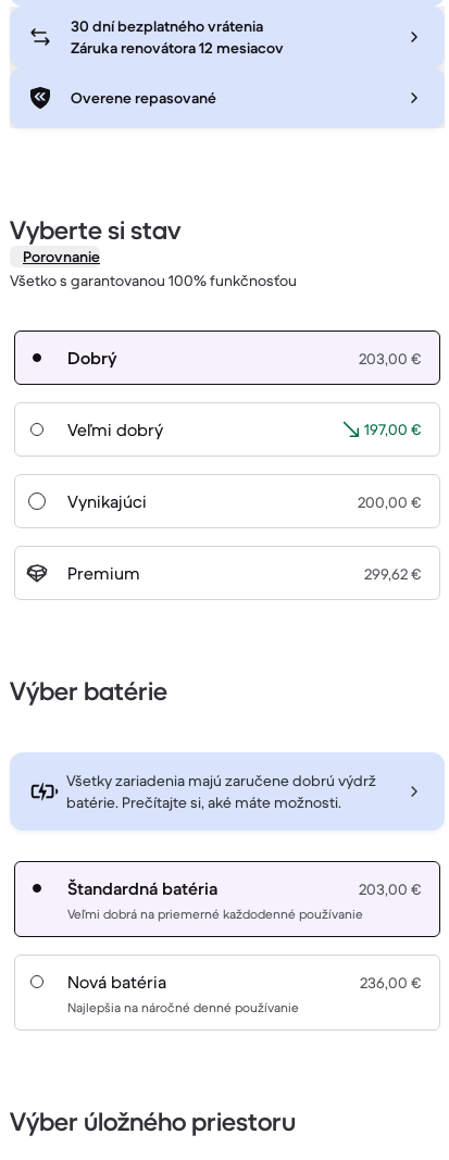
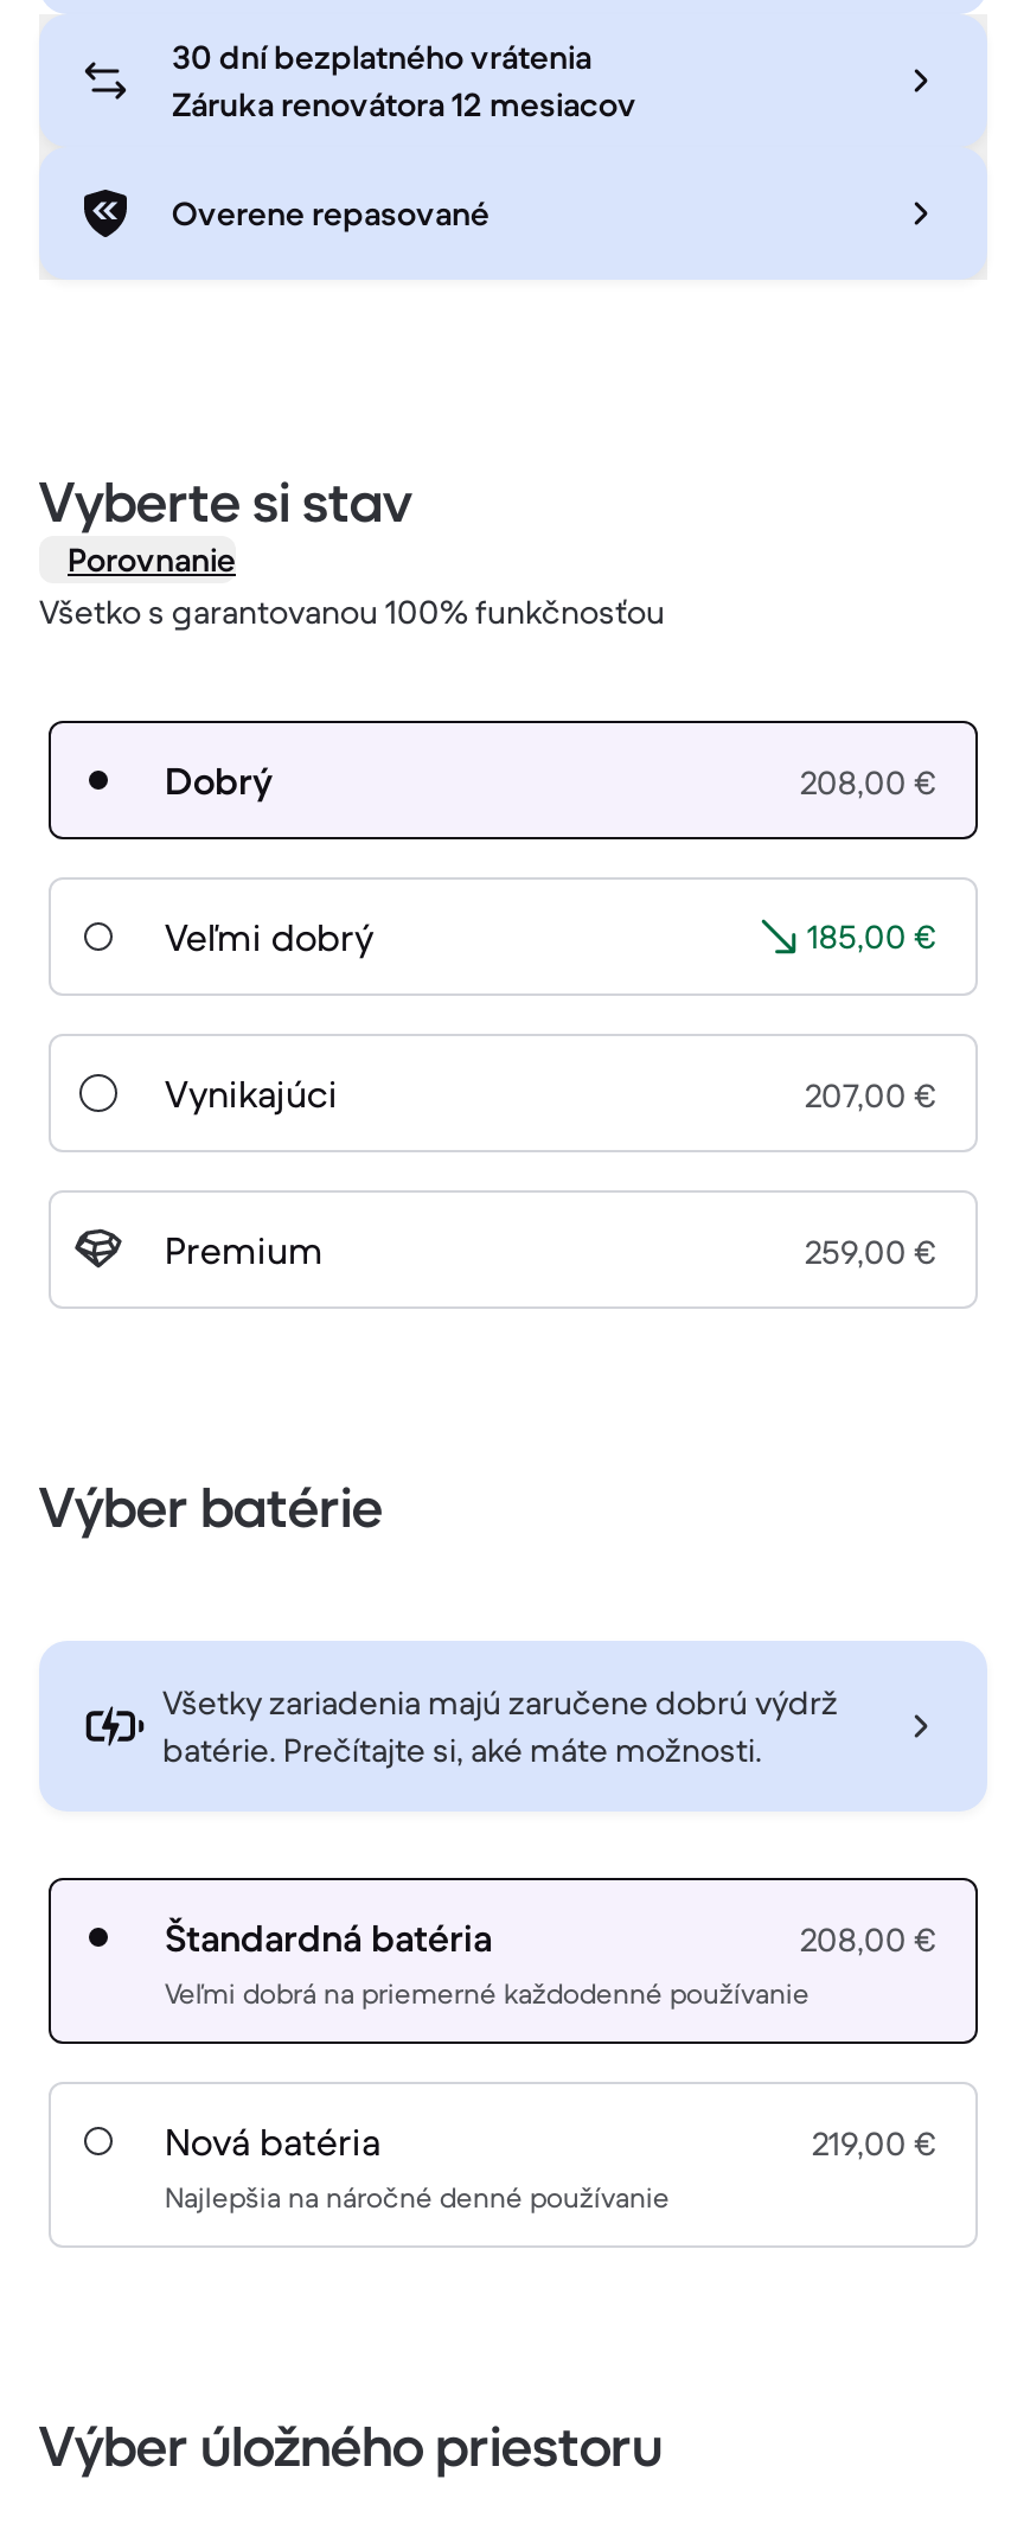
[359,349,422,369] 203,00 € -> [800,762,938,805] 208,00 €
[364,420,422,440] 197,00 € -> [807,916,938,959] 185,00 €
[358,493,422,512] 200,00 € -> [805,1075,938,1118] 207,00 €
[364,565,422,584] 299,62 € -> [805,1232,938,1274] 259,00 €
[359,880,422,900] 203,00 € -> [800,1919,938,1962] 208,00 €
[360,973,422,993] 236,00 € -> [812,2123,938,2166] 219,00 €

